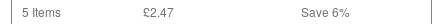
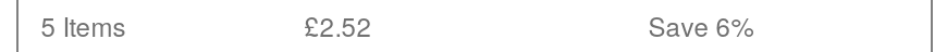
[143,3,174,20] £2.47 -> [304,7,372,44] £2.52

